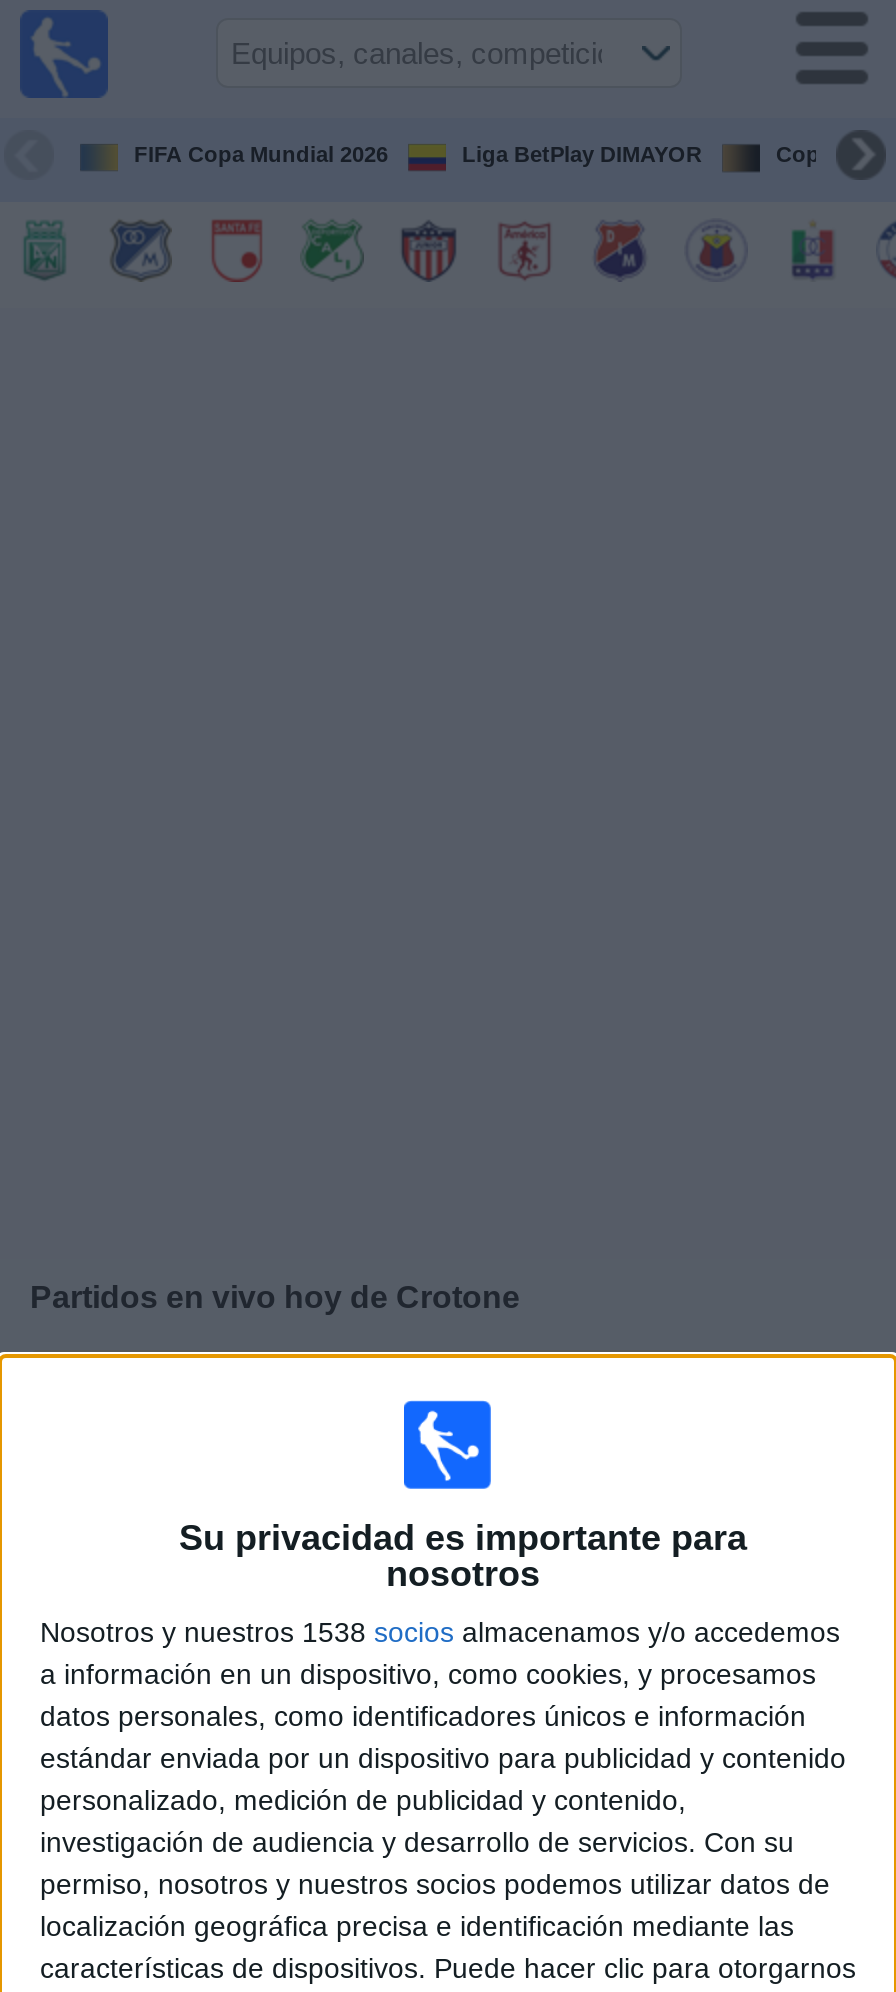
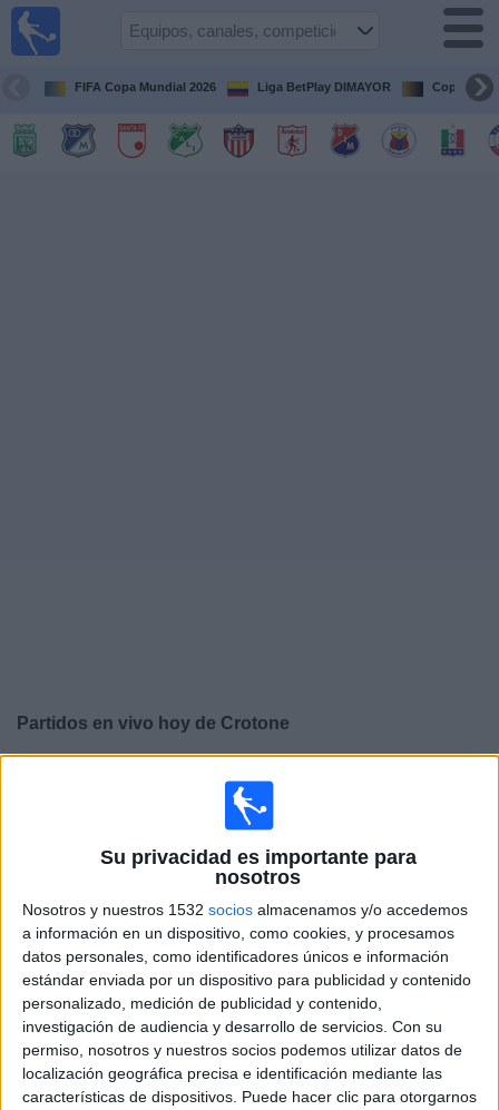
[40,1615,840,1647] Nosotros y nuestros 1538 socios almacenamos y/o accedemos -> [22,900,468,918] Nosotros y nuestros 1532 socios almacenamos y/o accedemos

